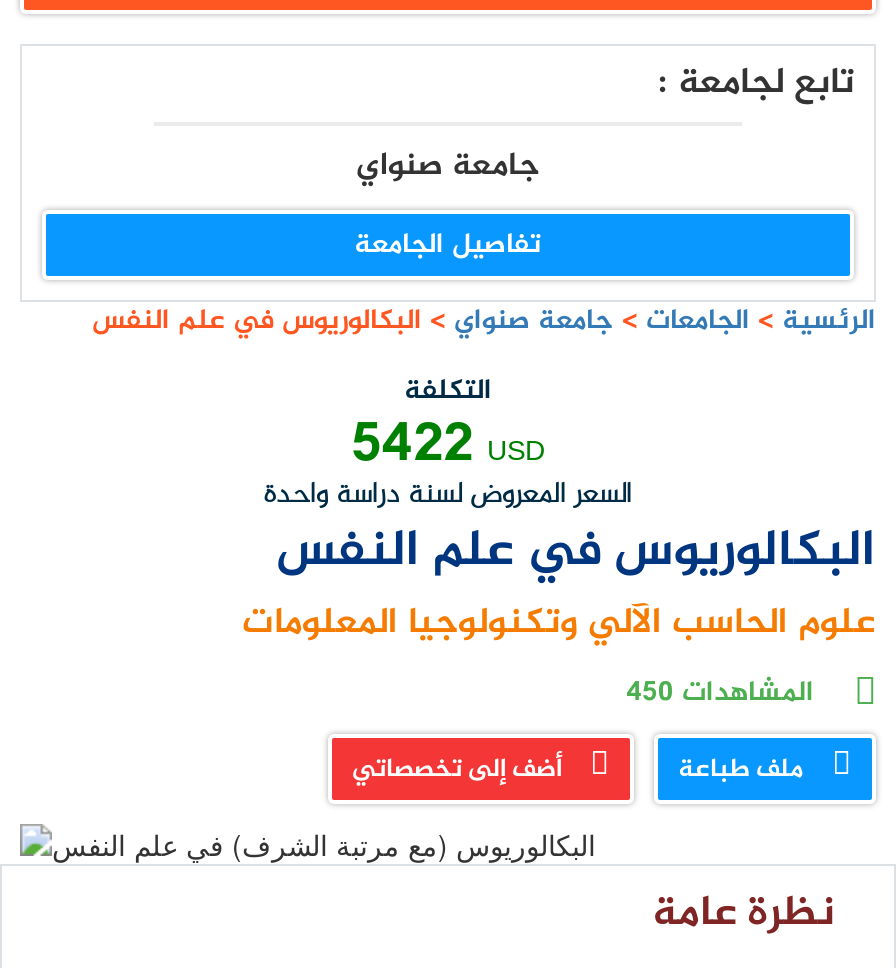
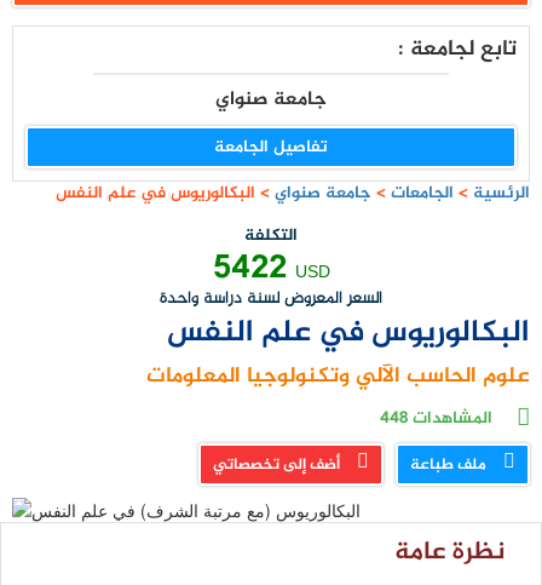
[626,670,814,716] المشاهدات 450 -> [380,405,492,432] المشاهدات 448

